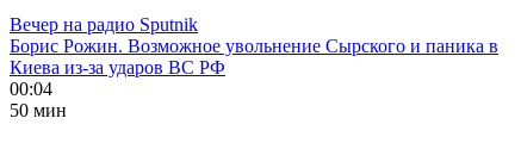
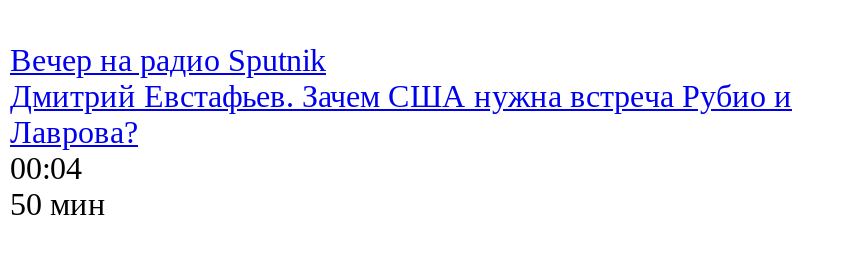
[10,36,498,77] Борис Рожин. Возможное увольнение Сырского и паника в | Киева из-за ударов ВС РФ -> [10,79,792,149] Дмитрий Евстафьев. Зачем США нужна встреча Рубио и | Лаврова?

